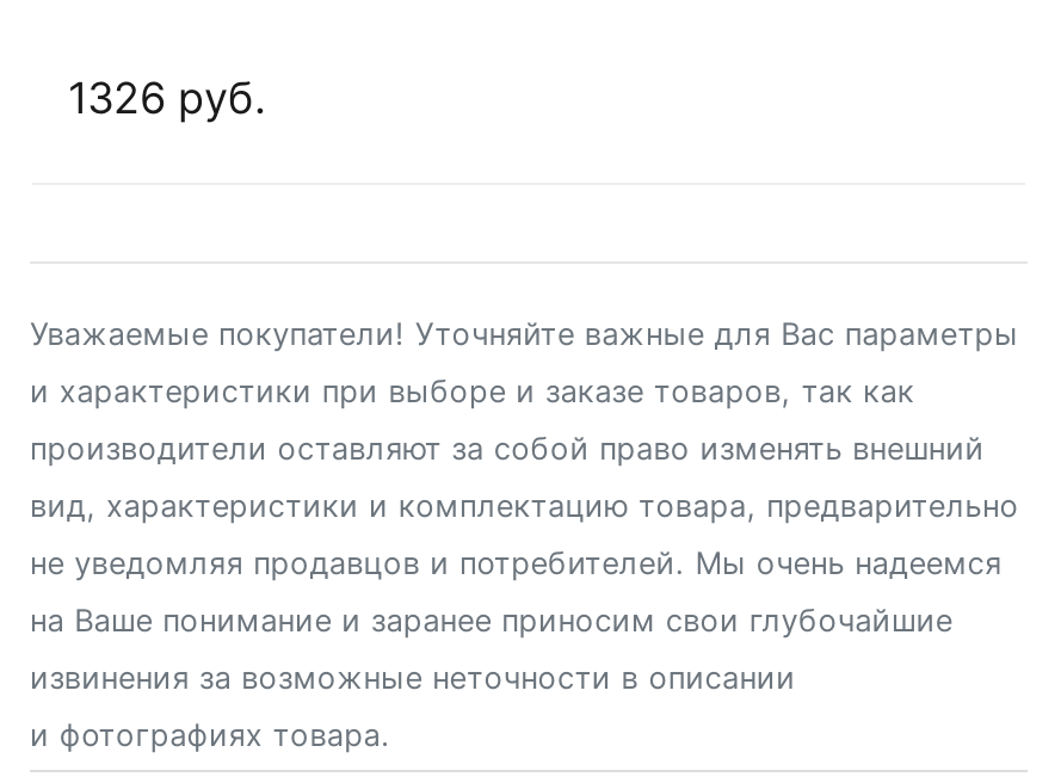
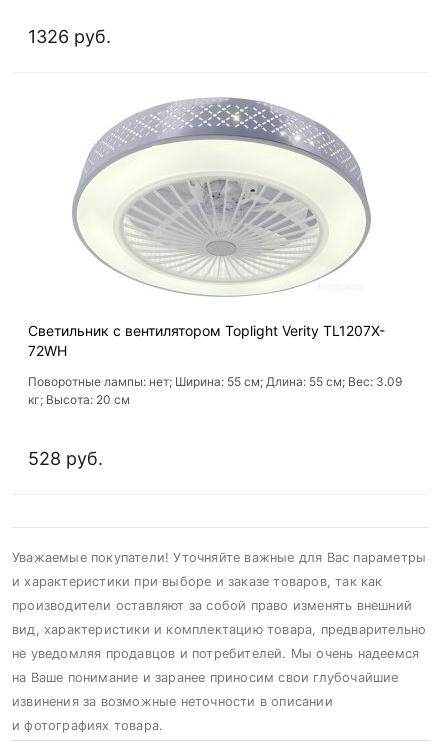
none -> [28,96,402,469] [image] | Светильник с вентилятором Toplight Verity TL1207X- | 72WH | Поворотные лампы: нет; Ширина: 55 см; Длина: 55 см; Вес: 3.09 | кг; Высота: 20 см | 528 руб.

